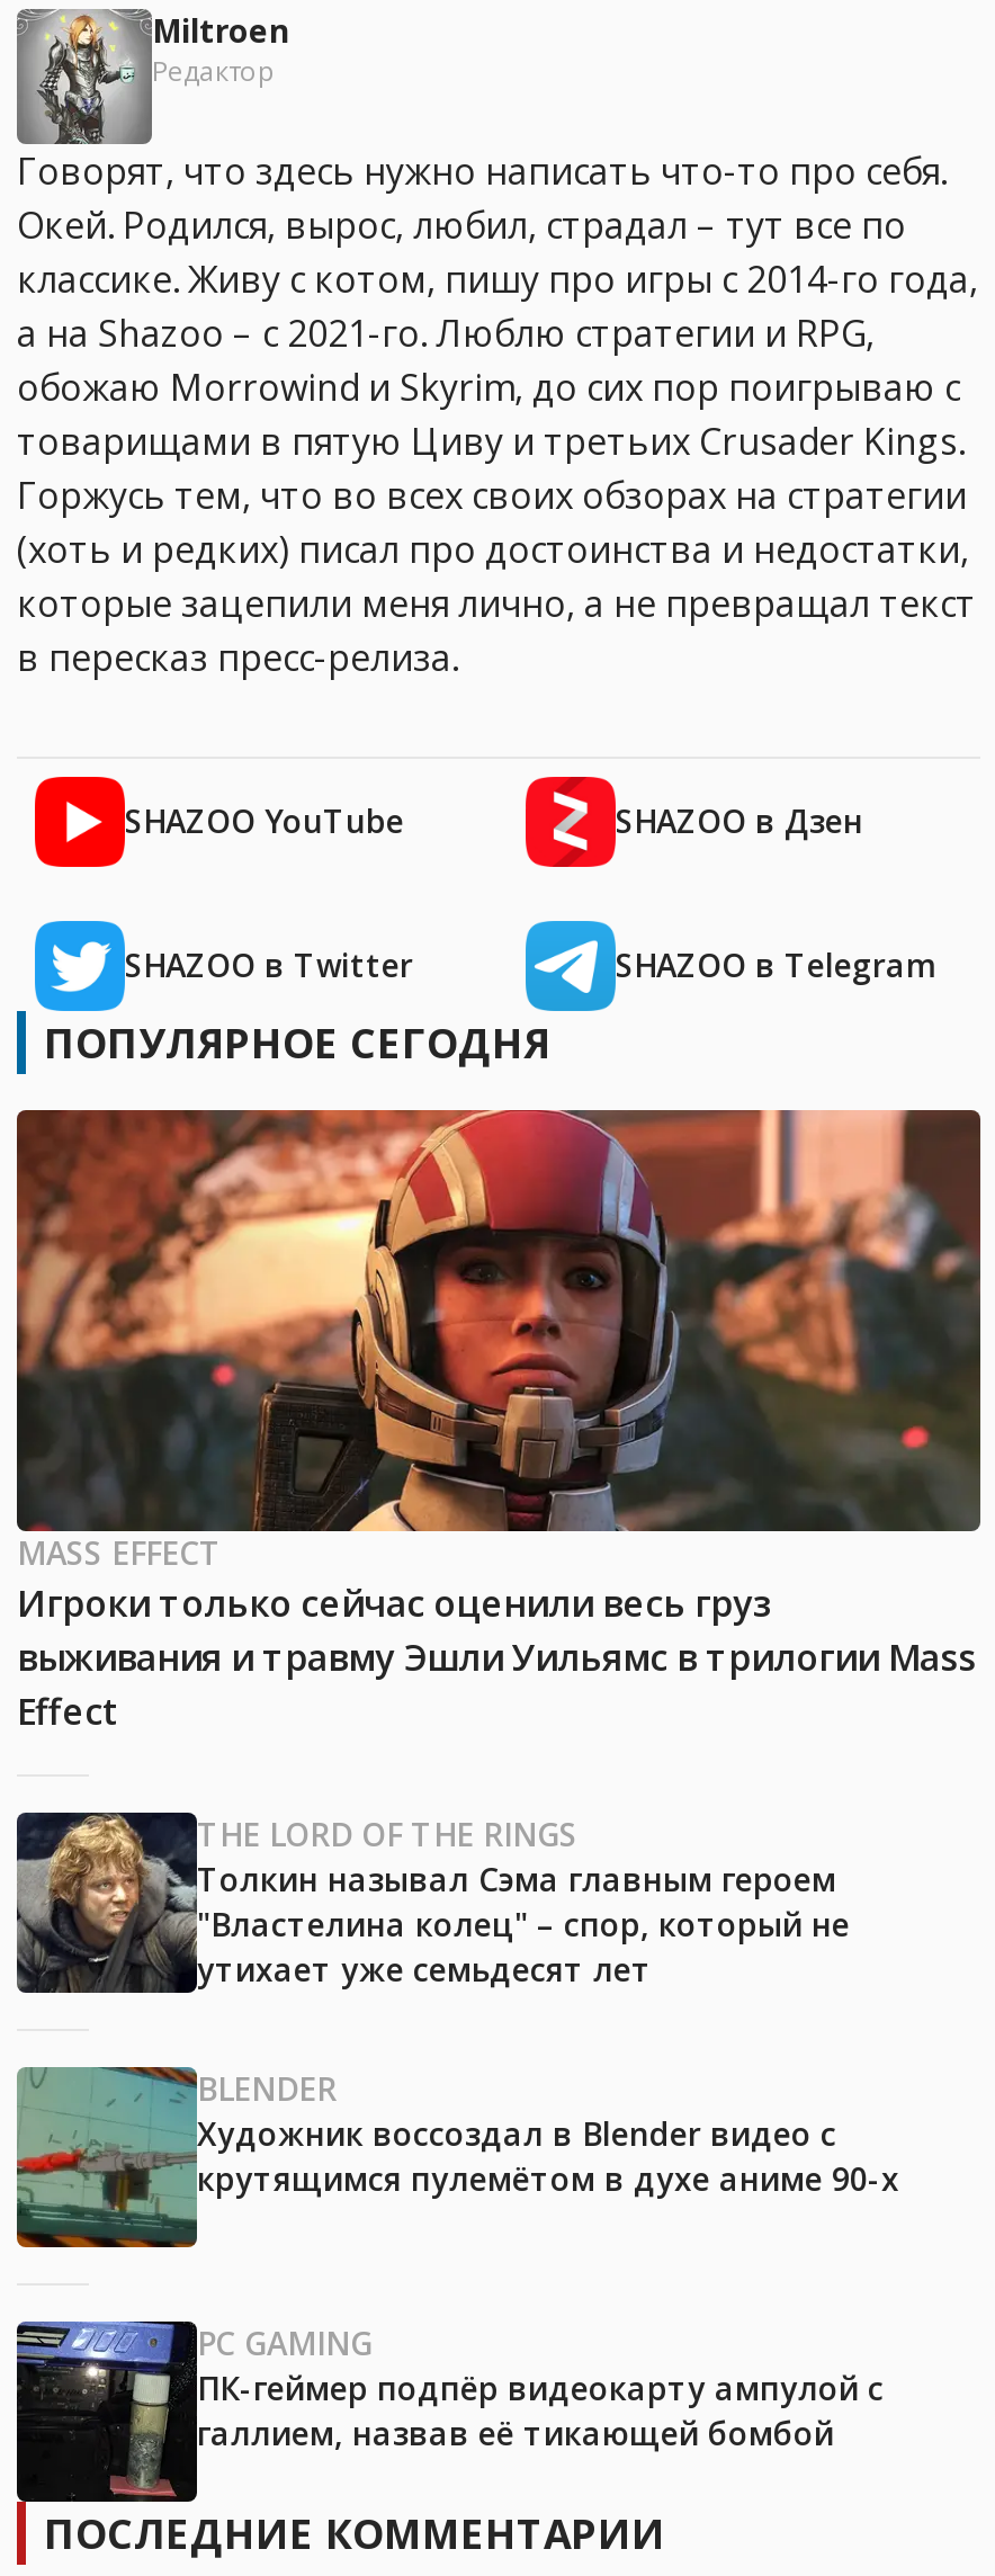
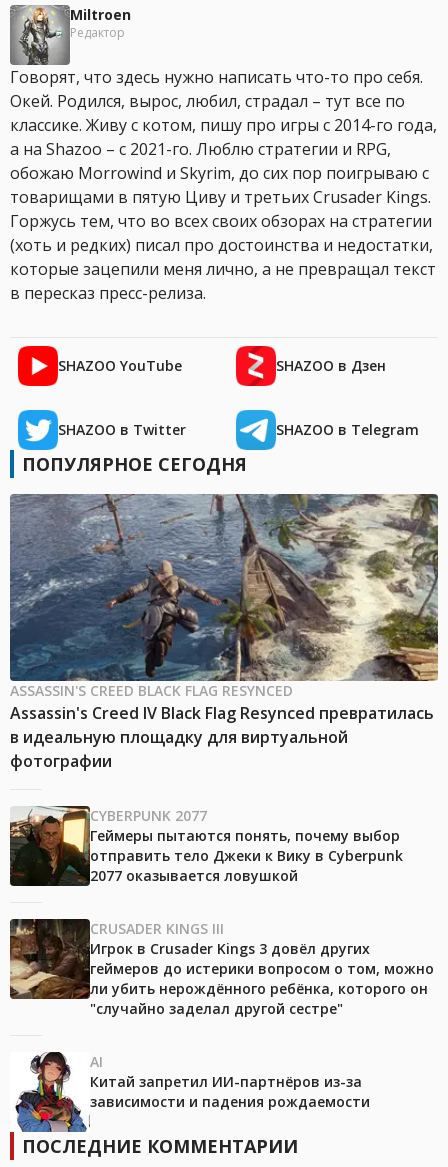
[15,1108,983,1737] [image] | MASS EFFECT | Игроки только сейчас оценили весь груз | выживания и травму Эшли Уильямс в трилогии Mass | Effect -> [9,493,439,772] [image] | ASSASSIN'S CREED BLACK FLAG RESYNCED | Assassin's Creed IV Black Flag Resynced превратилась | в идеальную площадку для виртуальной | фотографии
[17,1810,850,1993] [image] | THE LORD OF THE RINGS | Толкин называл Сэма главным героем | "Властелина колец" – спор, который не | утихает уже семьдесят лет -> [10,806,403,885] [image] | CYBERPUNK 2077 | Геймеры пытаются понять, почему выбор | отправить тело Джеки к Вику в Cyberpunk | 2077 оказывается ловушкой
[15,2065,899,2247] [image] | BLENDER | Художник воссоздал в Blender видео с | крутящимся пулемётом в духе аниме 90-х -> [9,918,434,1018] [image] | CRUSADER KINGS III | Игрок в Crusader Kings 3 довёл других | геймеров до истерики вопросом о том, можно | ли убить нерождённого ребёнка, которого он | "случайно заделал другой сестре"
[15,2319,884,2504] [image] | PC GAMING | ПК-геймер подпёр видеокарту ампулой с | галлием, назвав её тикающей бомбой -> [10,1051,370,1133] [image] | AI | Китай запретил ИИ-партнёров из-за | зависимости и падения рождаемости

